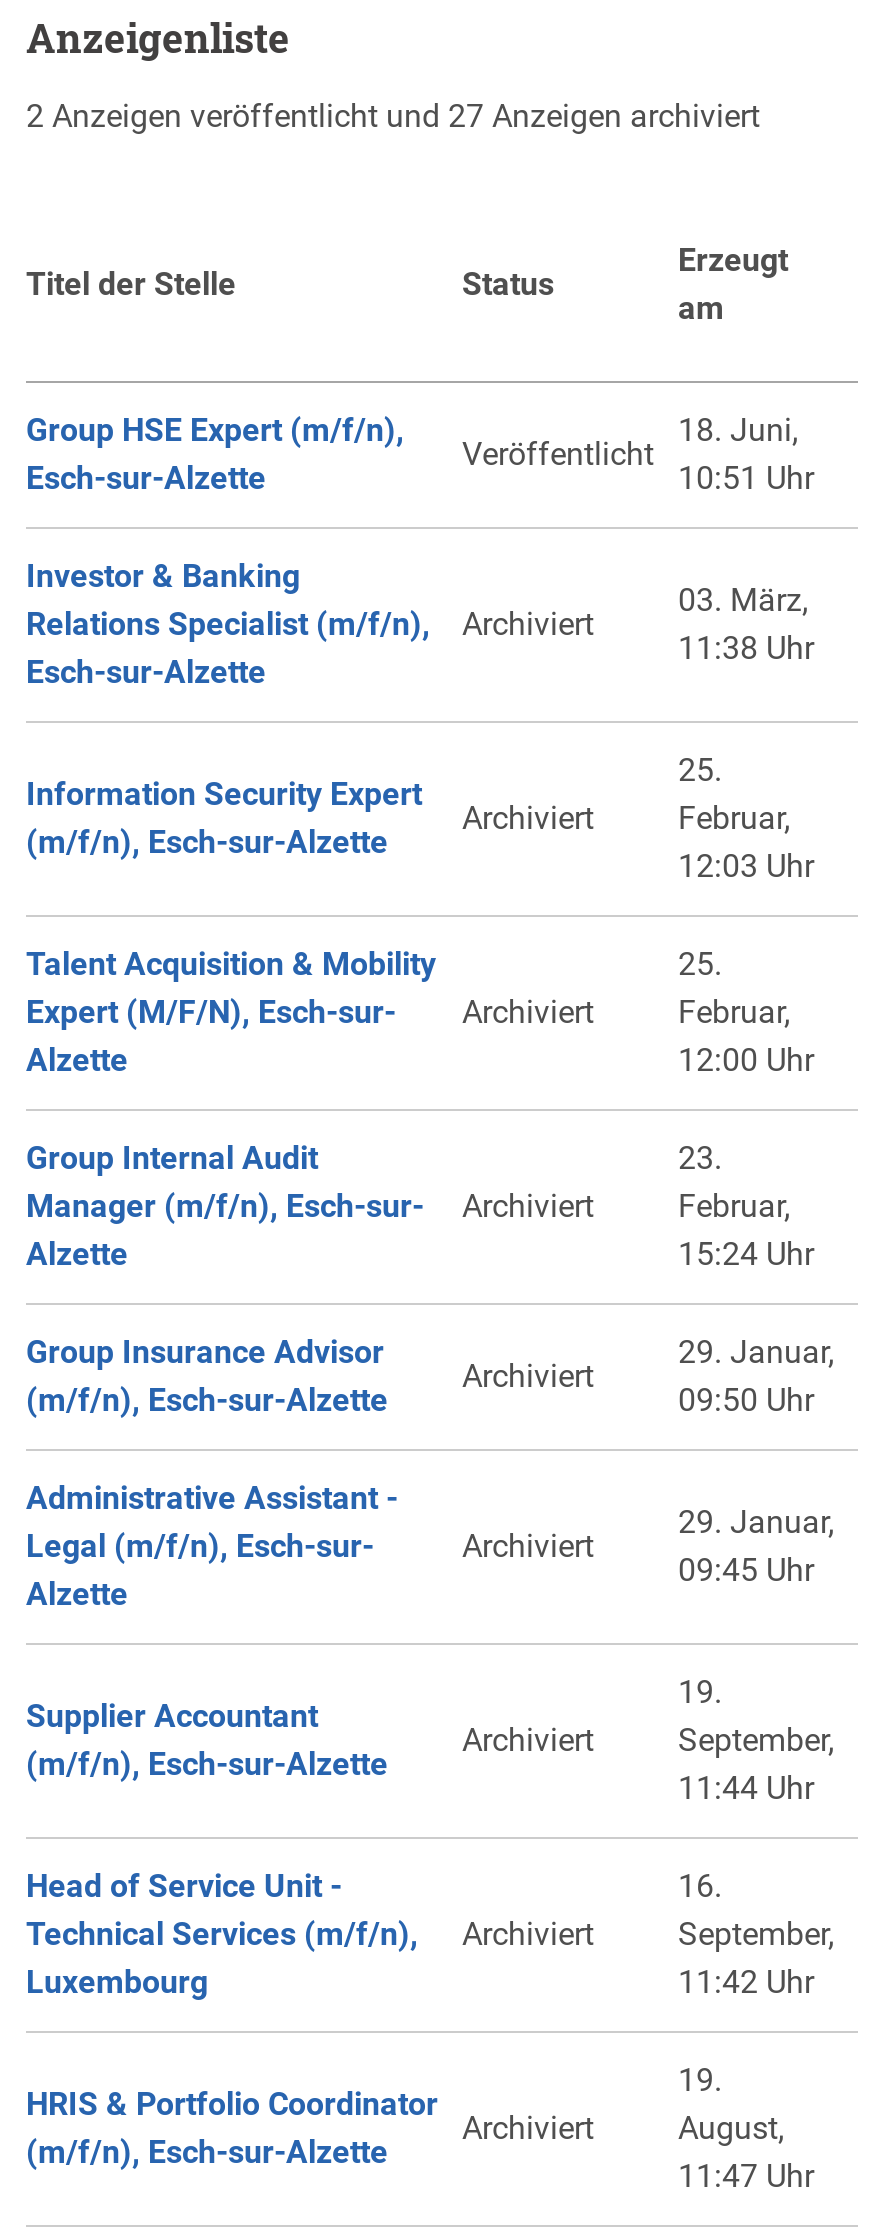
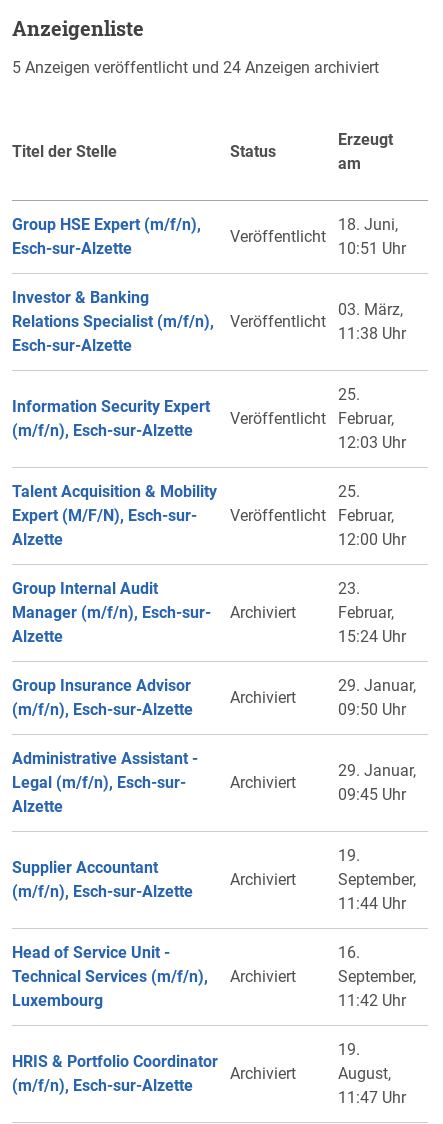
[26,98,760,136] 2 Anzeigen veröffentlicht und 27 Anzeigen archiviert -> [12,58,379,77] 5 Anzeigen veröffentlicht und 24 Anzeigen archiviert
[462,606,594,644] Archiviert -> [230,312,326,331] Veröffentlicht
[462,800,594,838] Archiviert -> [230,409,326,428] Veröffentlicht
[462,994,594,1032] Archiviert -> [230,506,326,525] Veröffentlicht

